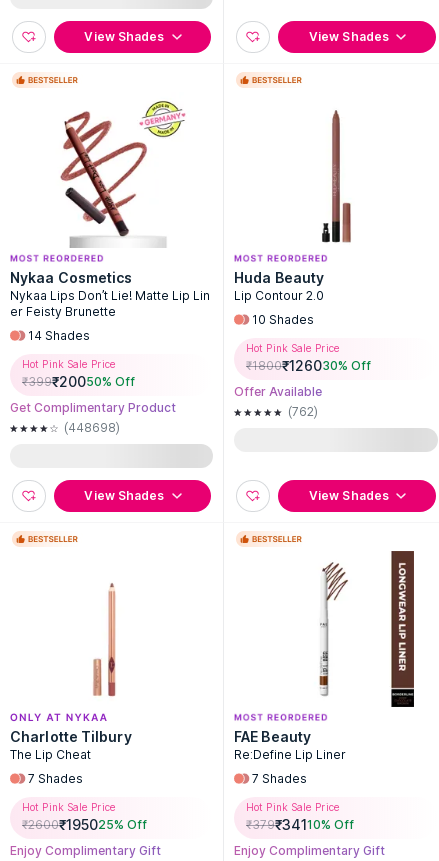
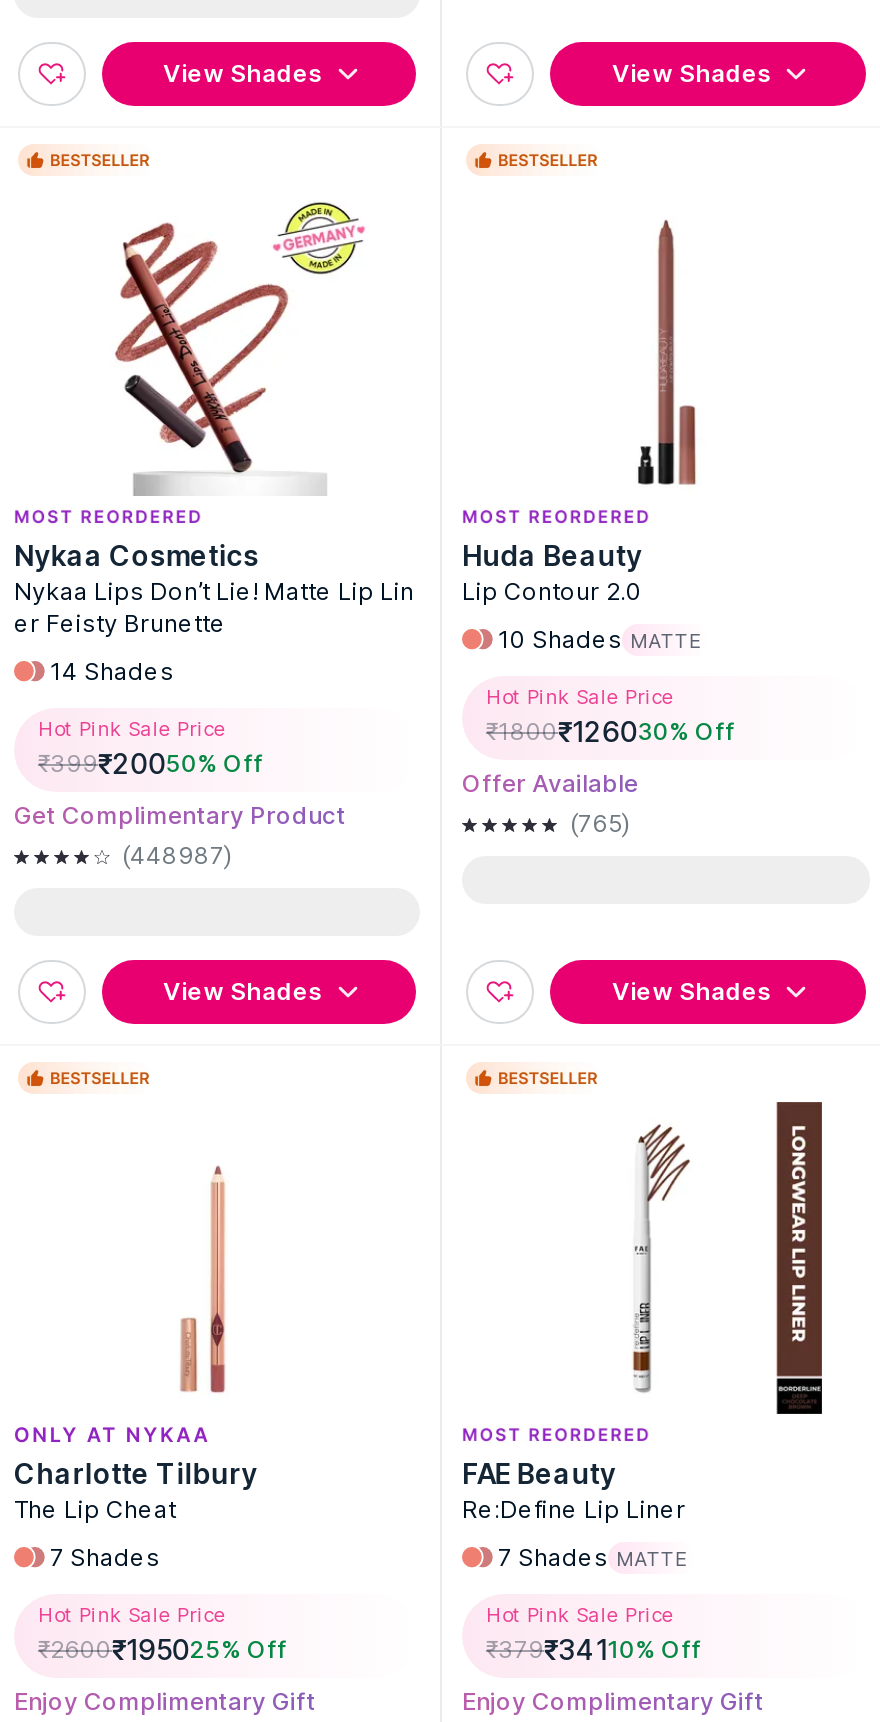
[252,312,314,327] 10 Shades -> [498,624,701,654] 10 Shades MATTE
[288,404,318,419] (762) -> [570,808,630,838] (765)
[64,420,120,435] (448698) -> [122,840,232,870] (448987)
[252,771,307,786] 7 Shades -> [498,1542,687,1572] 7 Shades MATTE

